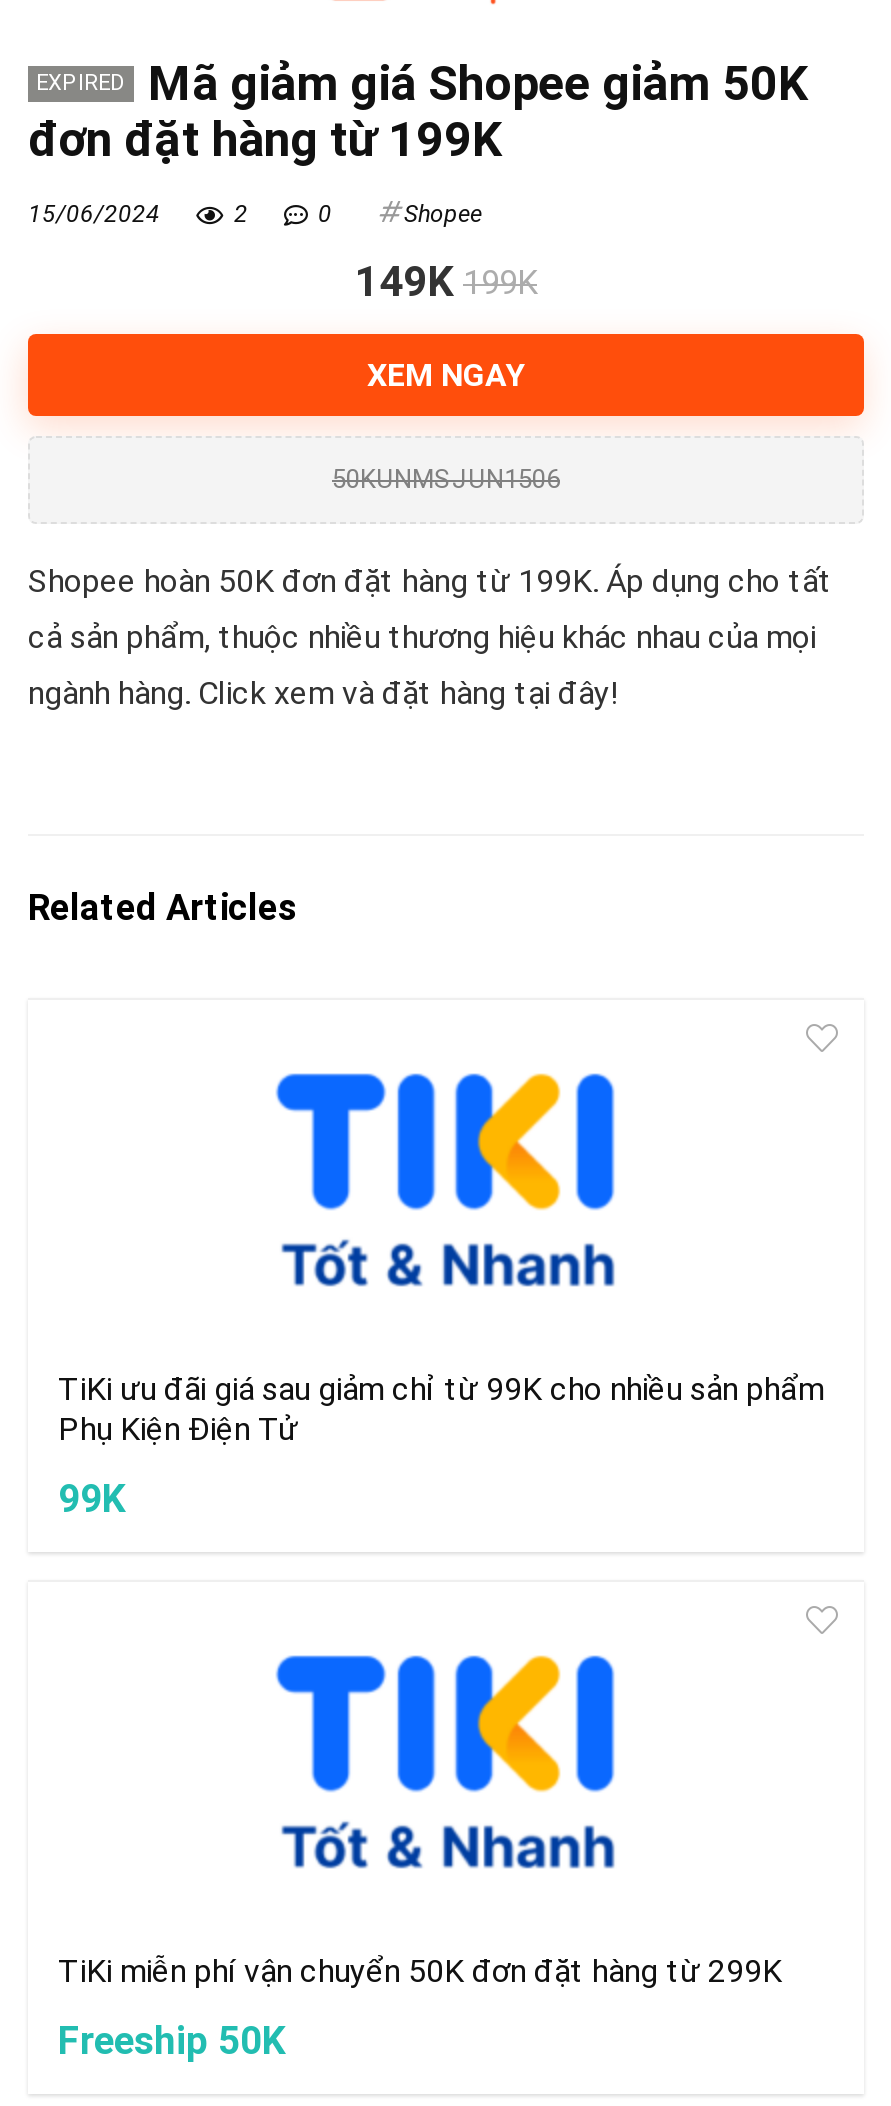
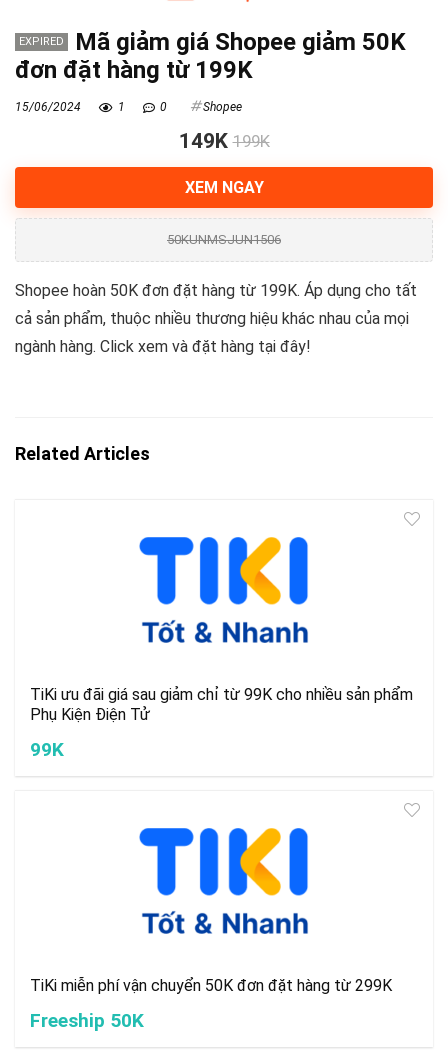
[234,201,248,229] 2 -> [118,100,125,114] 1

